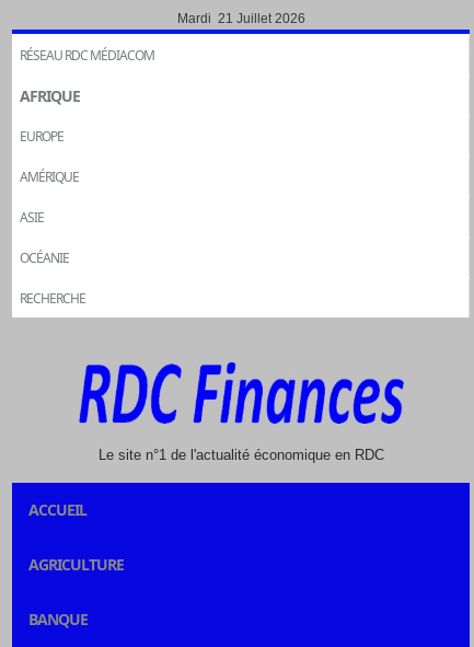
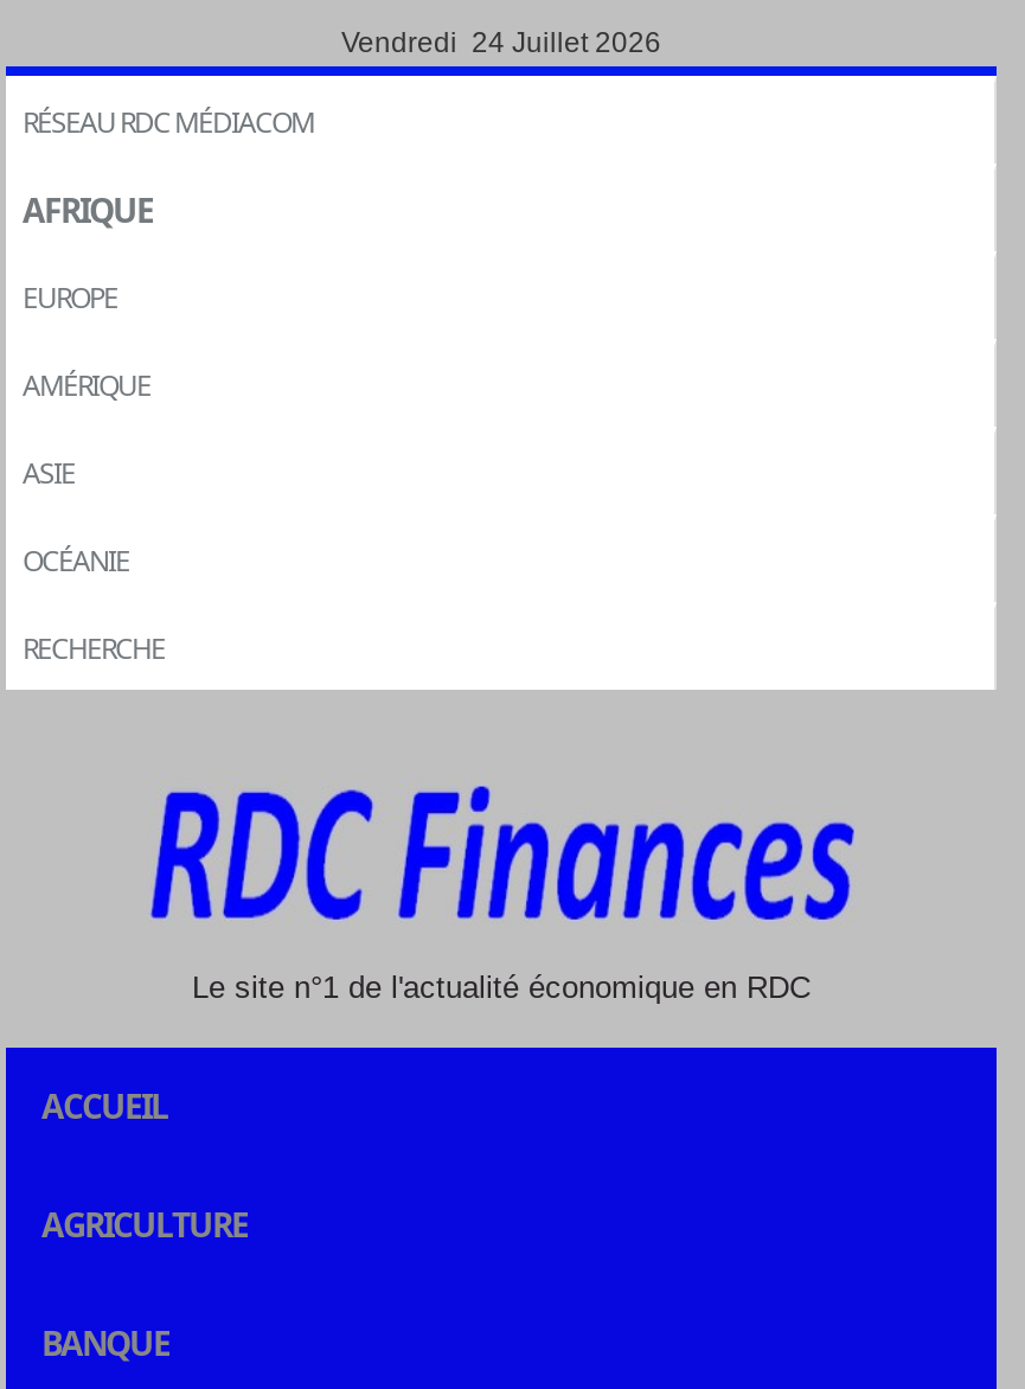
[177,11,305,26] Mardi 21 Juillet 2026 -> [341,26,661,59] Vendredi 24 Juillet 2026

